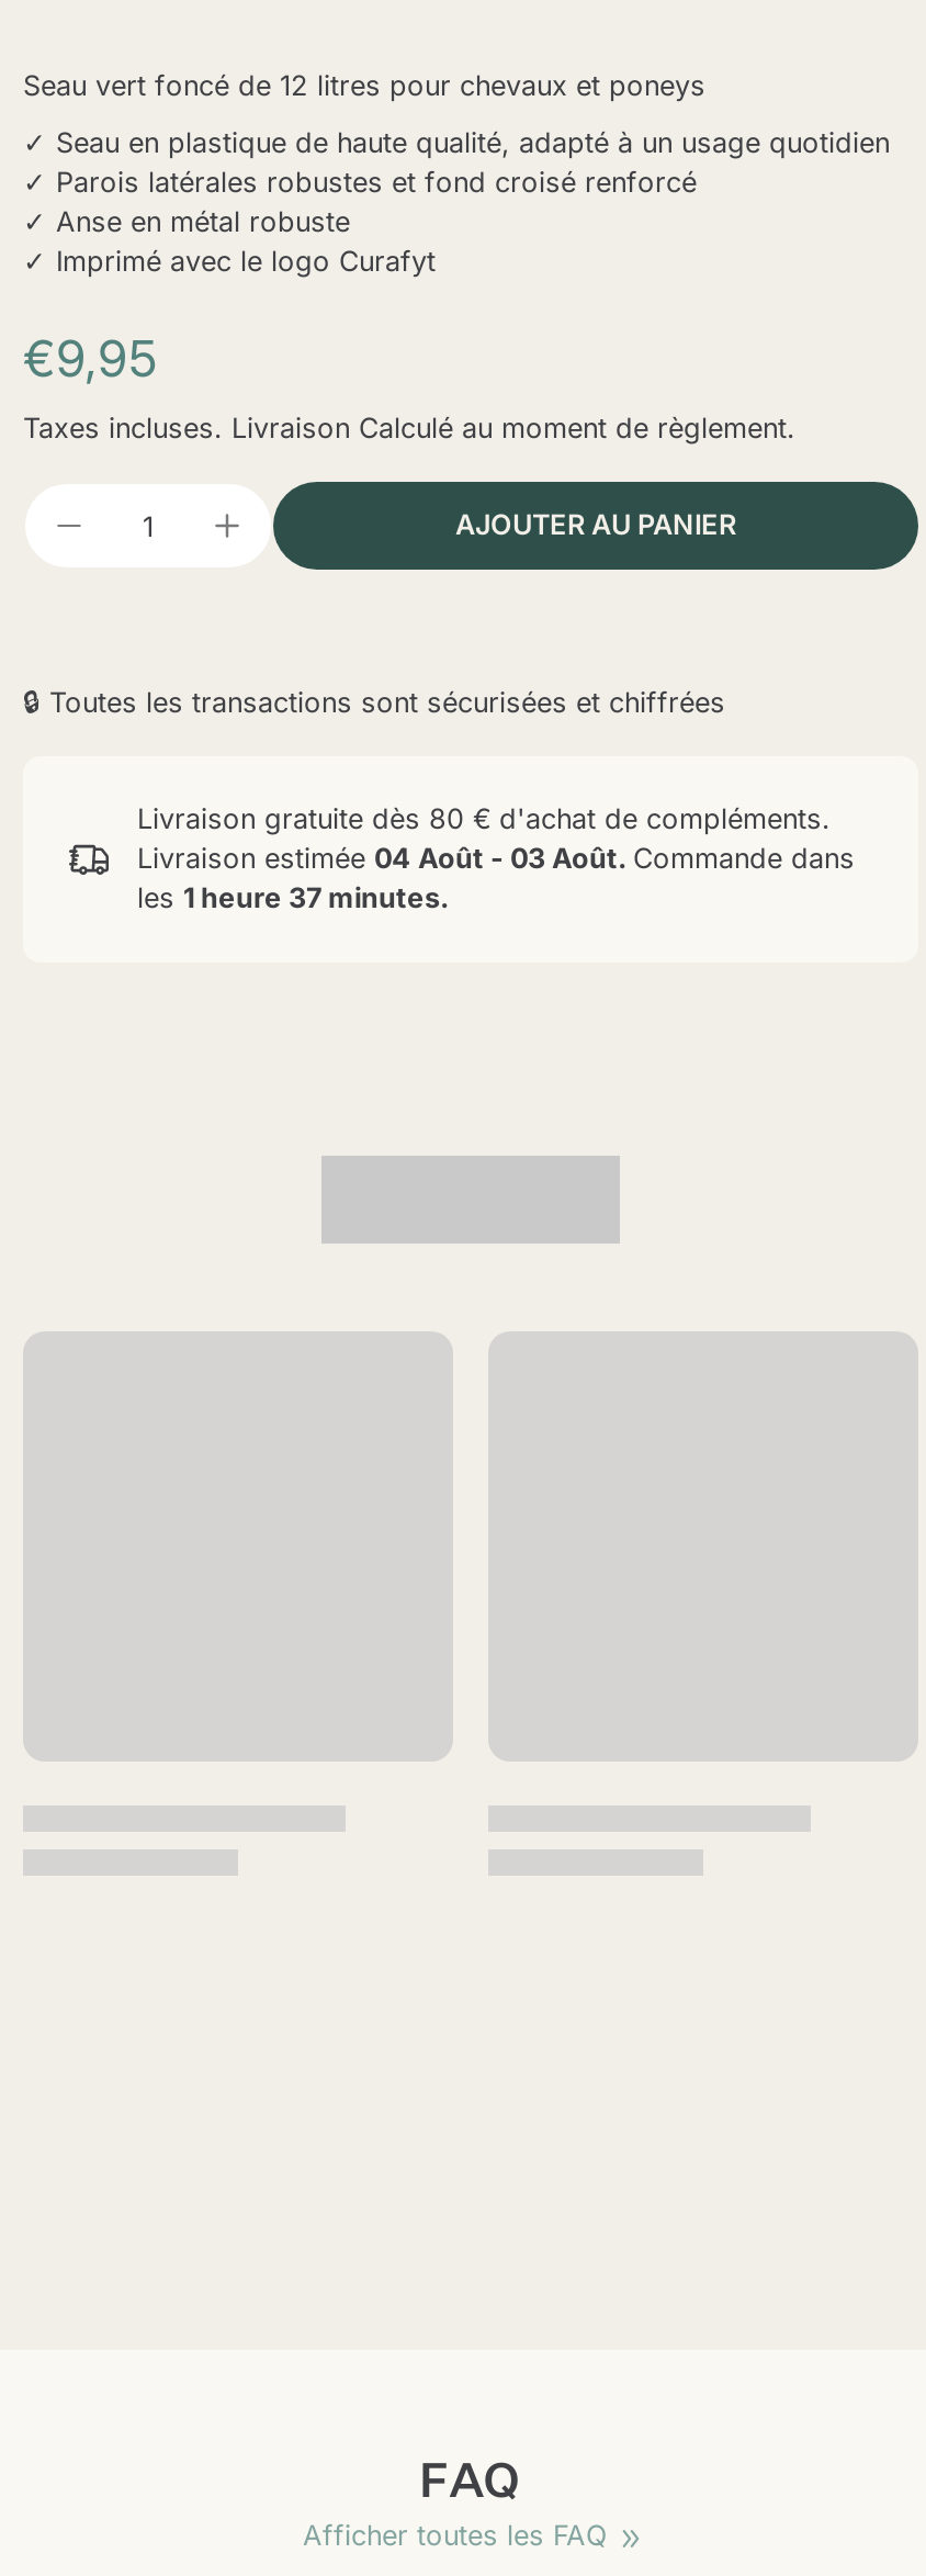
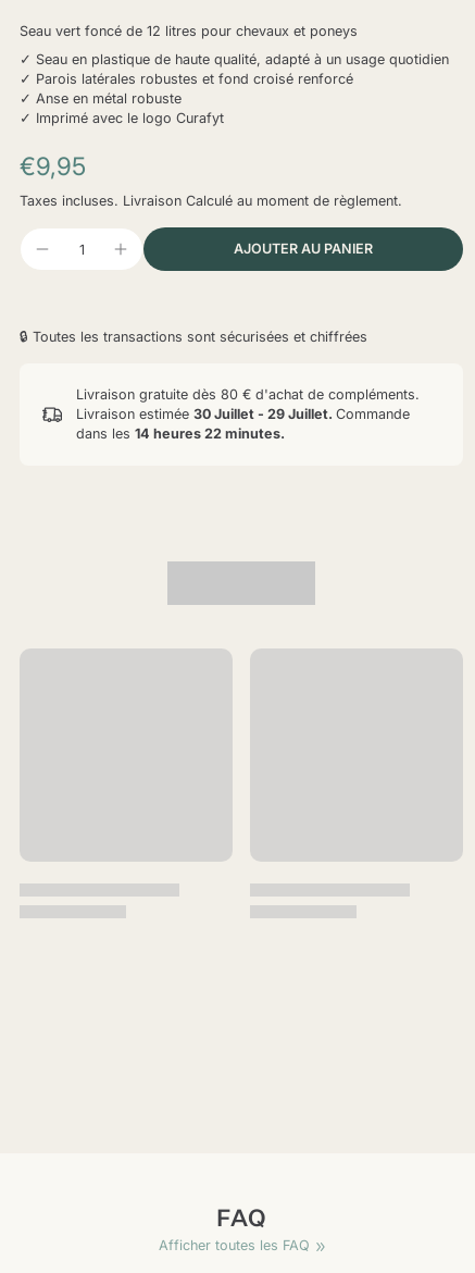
[137,842,855,914] Livraison estimée 04 Août - 03 Août. Commande dans | les 1 heure 37 minutes. -> [76,406,410,442] Livraison estimée 30 Juillet - 29 Juillet. Commande | dans les 14 heures 22 minutes.

